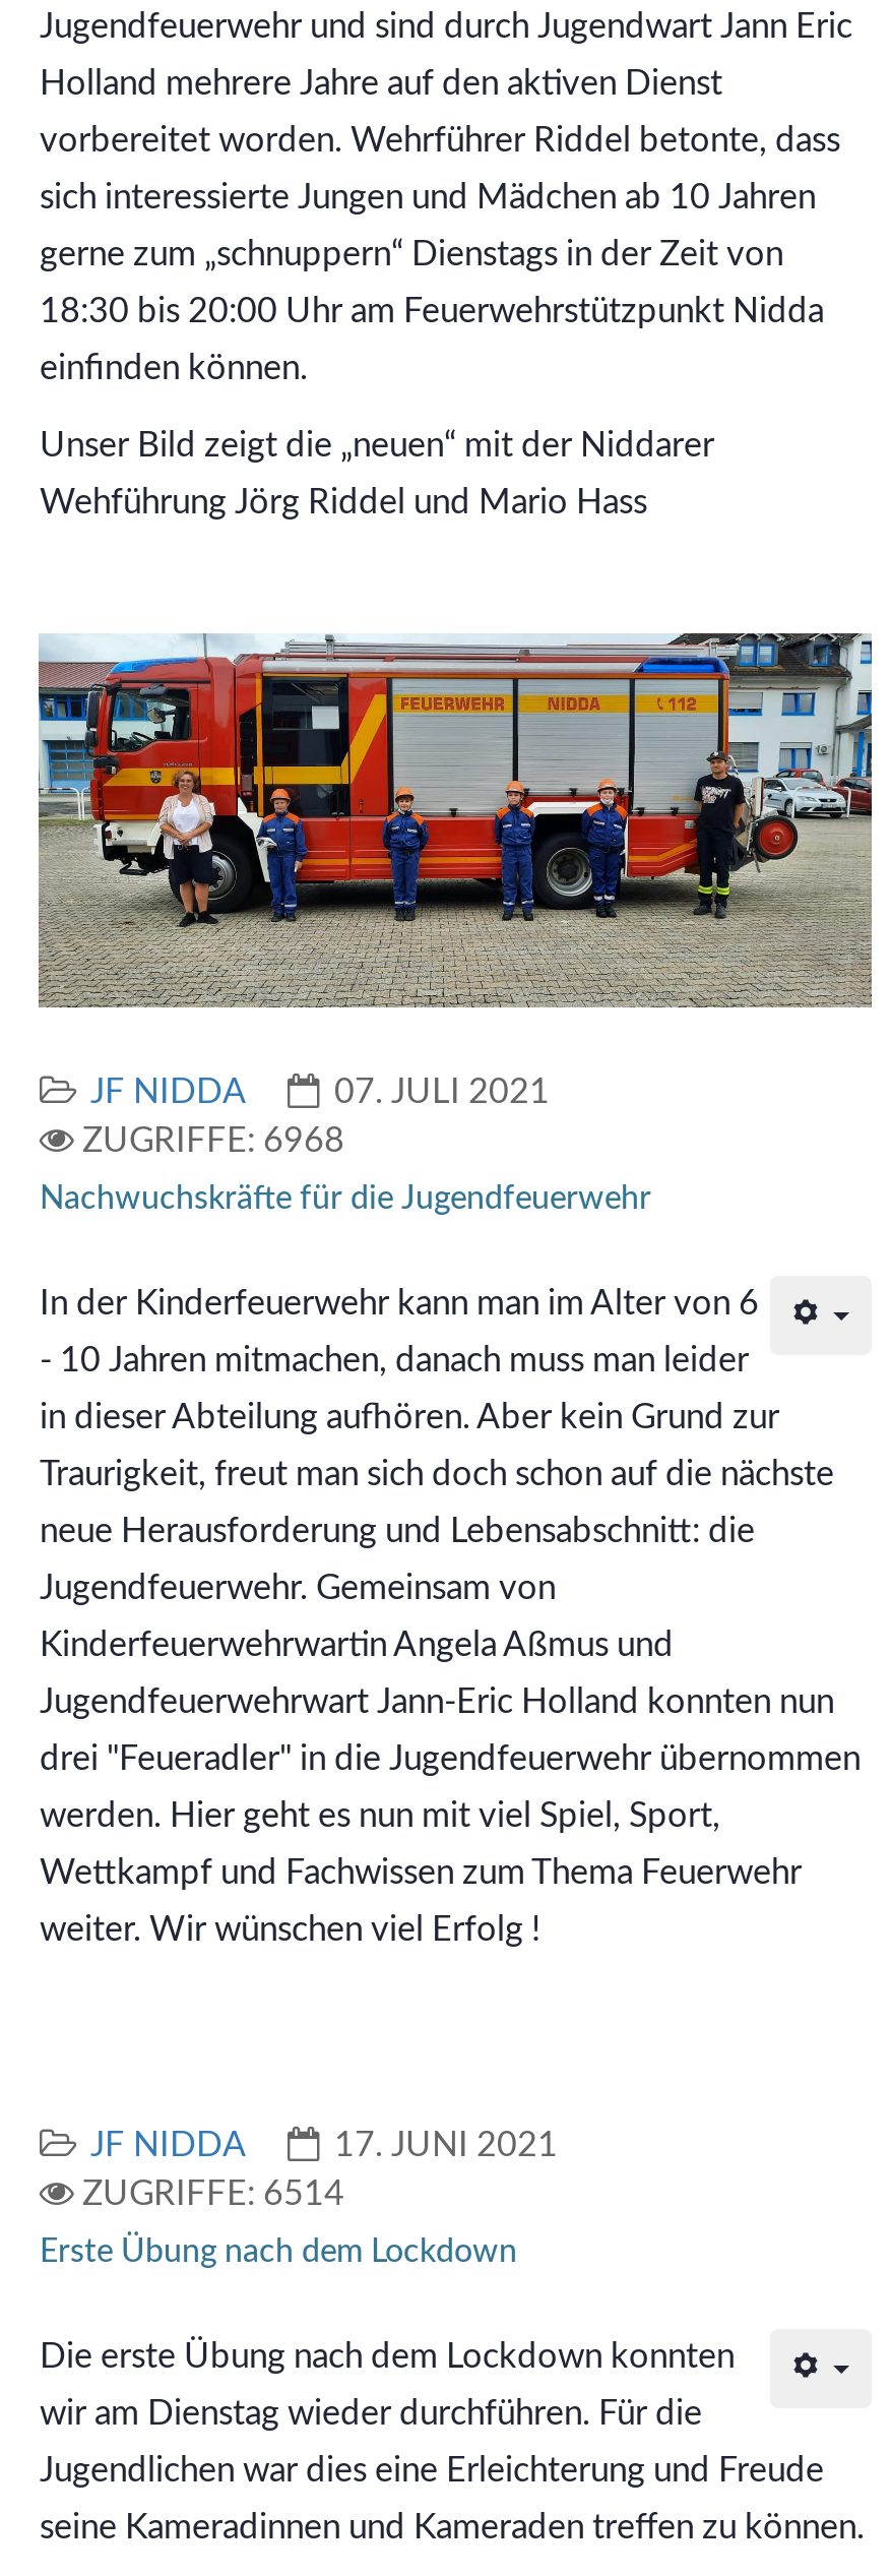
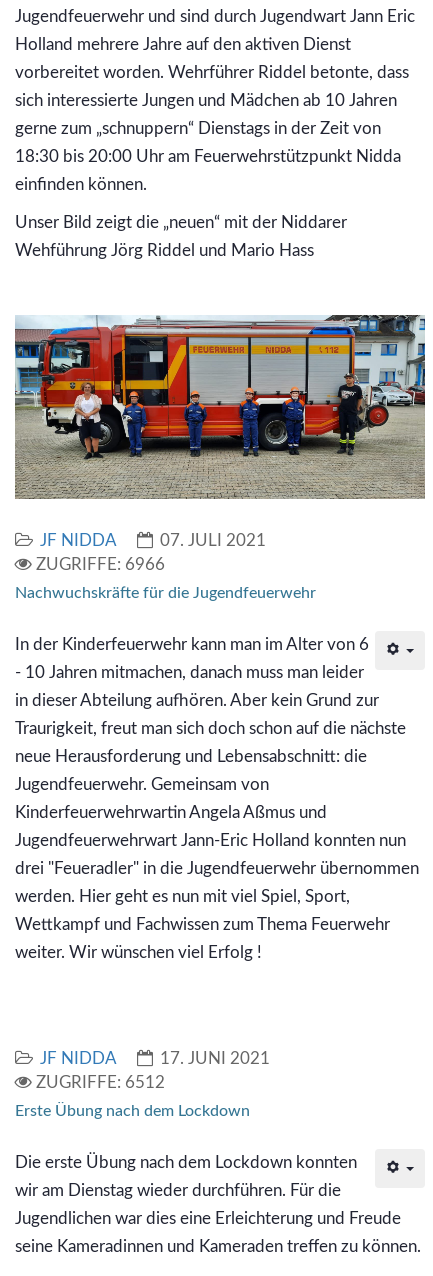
[82,1124,344,1158] ZUGRIFFE: 6968 -> [36,556,165,573] ZUGRIFFE: 6966
[82,2177,344,2211] ZUGRIFFE: 6514 -> [36,1074,165,1091] ZUGRIFFE: 6512

